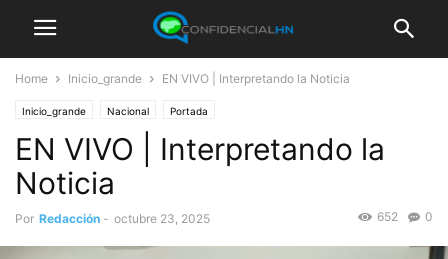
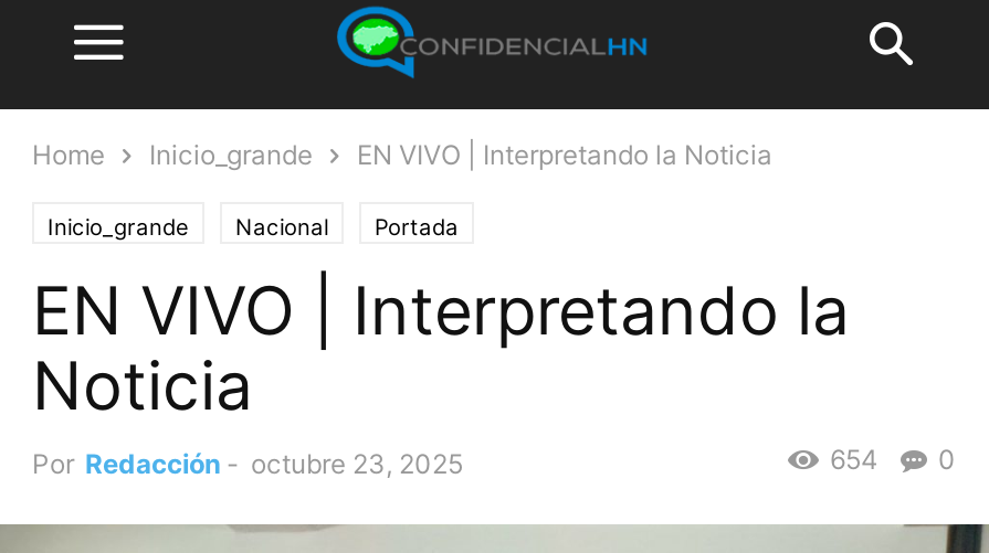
[377,209,433,224] 652 0 -> [830,443,956,476] 654 0

